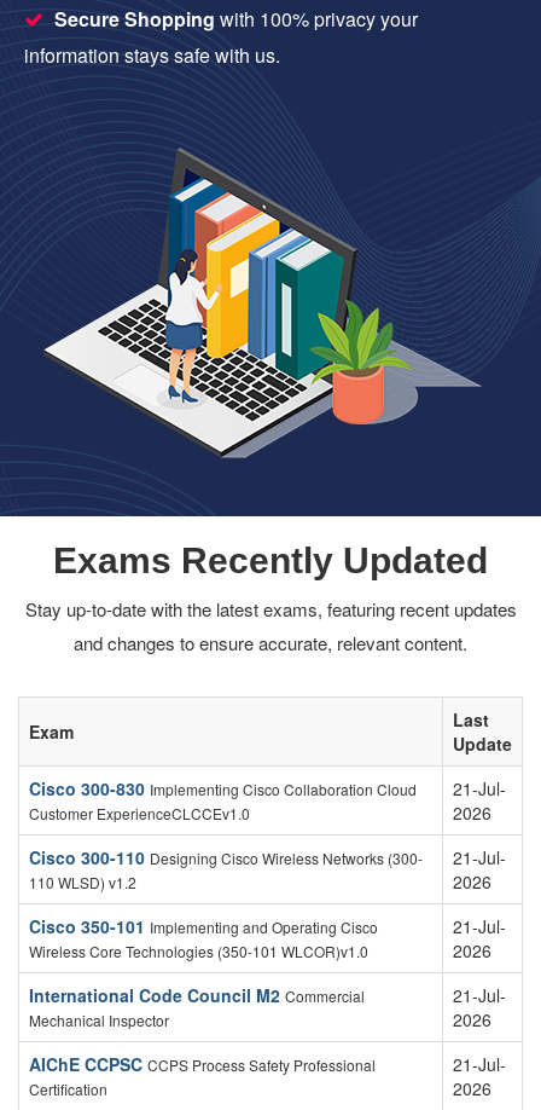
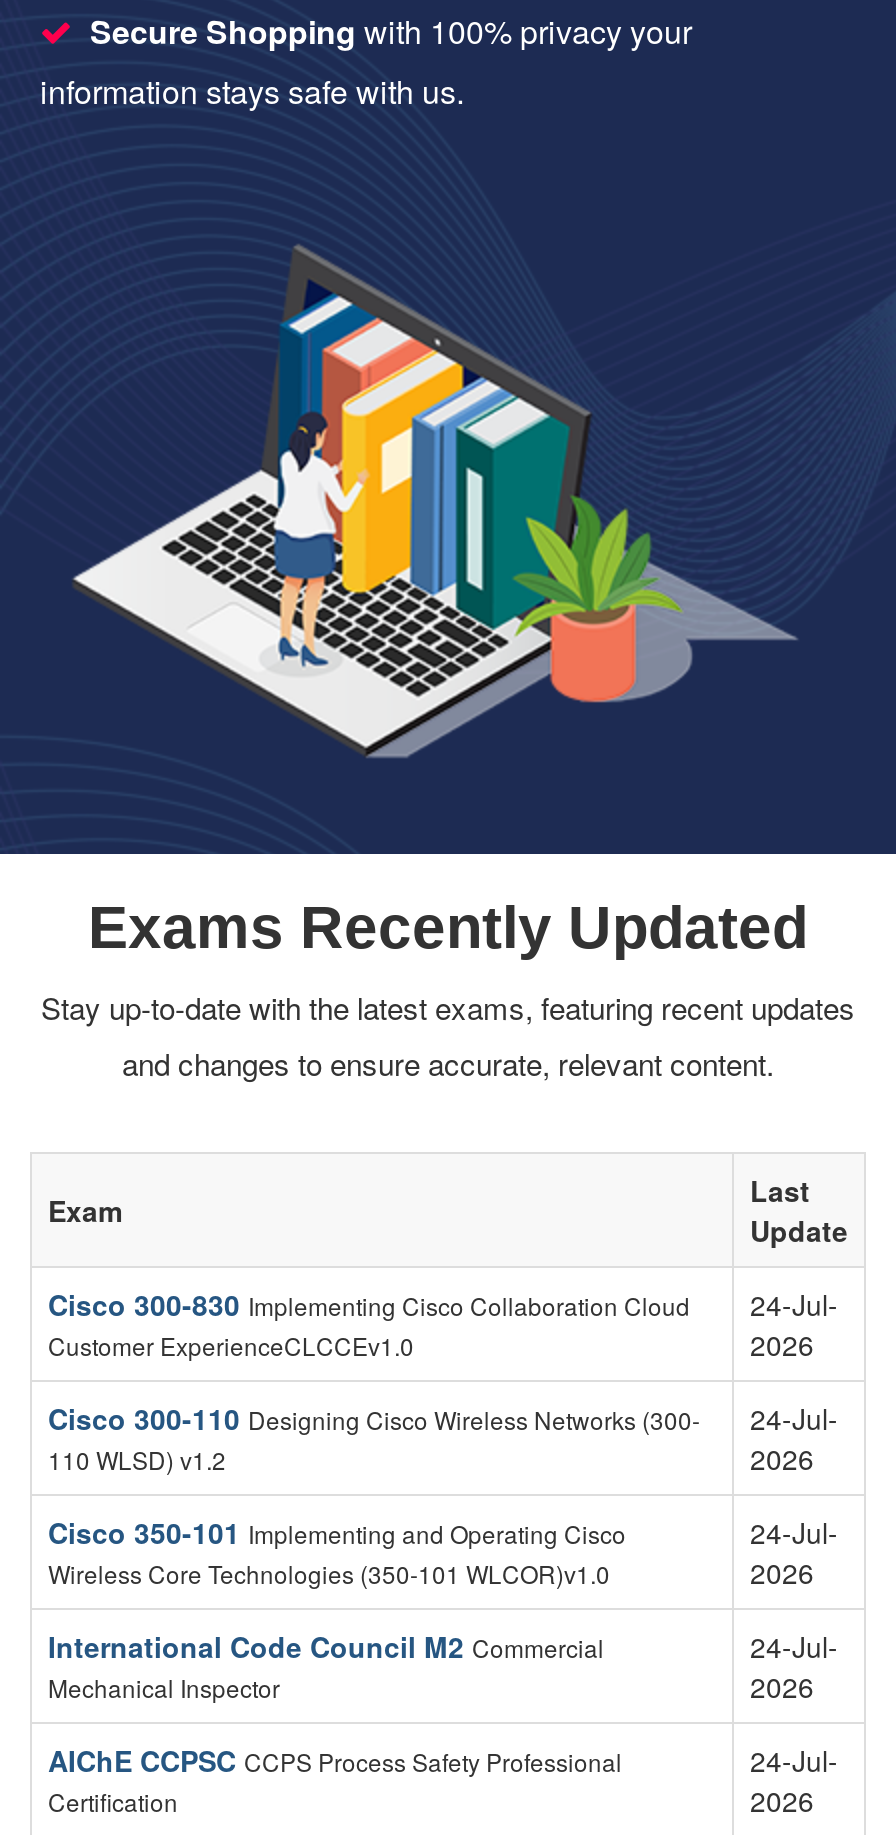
[29,776,506,800] Cisco 300-830 Implementing Cisco Collaboration Cloud 21-Jul- -> [48,1284,838,1324] Cisco 300-830 Implementing Cisco Collaboration Cloud 24-Jul-
[29,845,506,869] Cisco 300-110 Designing Cisco Wireless Networks (300- 21-Jul- -> [48,1398,838,1438] Cisco 300-110 Designing Cisco Wireless Networks (300- 24-Jul-
[453,914,506,938] 21-Jul- -> [750,1512,838,1552] 24-Jul-
[453,983,506,1007] 21-Jul- -> [750,1626,838,1666] 24-Jul-
[453,1052,506,1076] 21-Jul- -> [750,1740,838,1780] 24-Jul-

